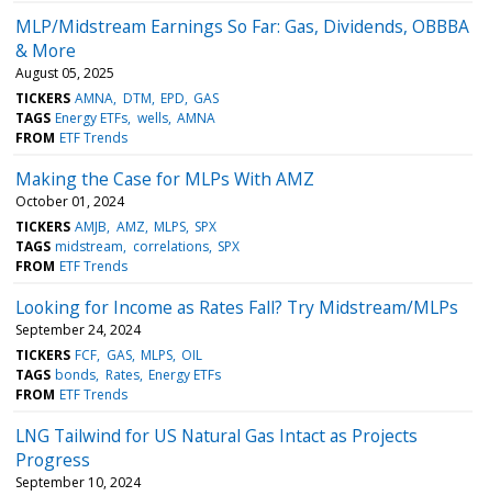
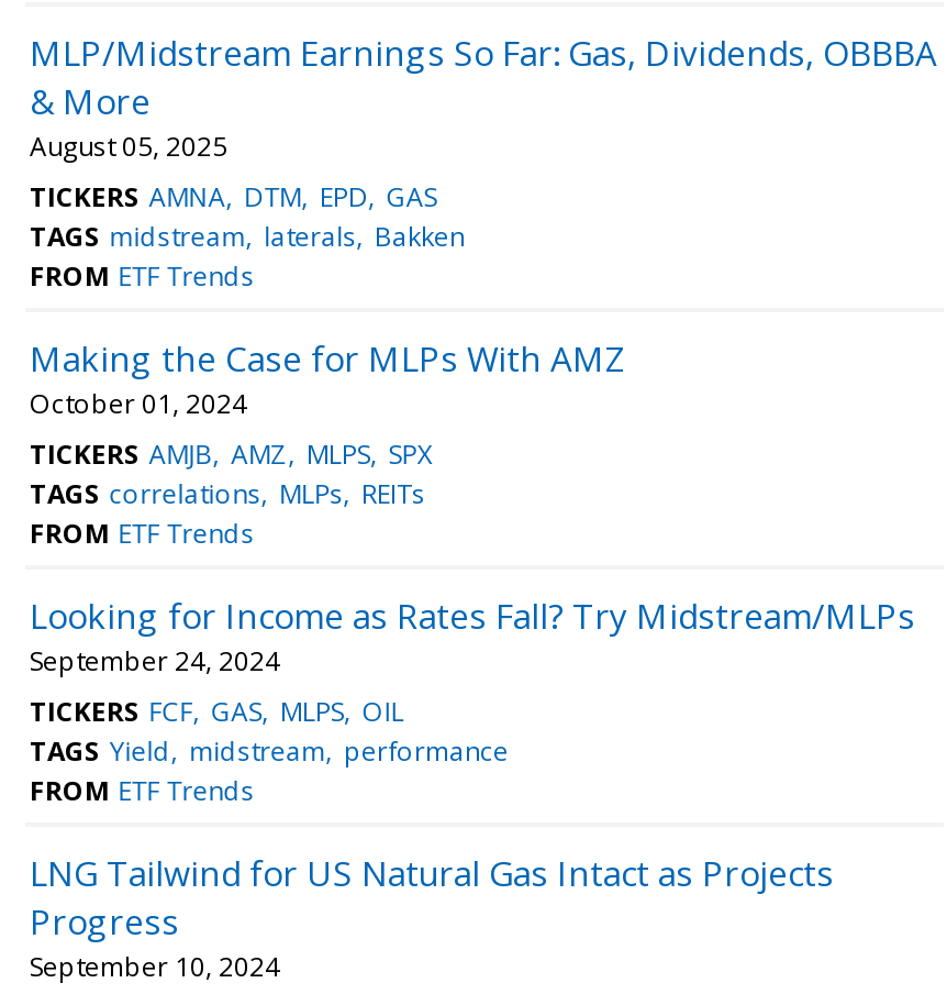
[15,108,215,127] TAGS Energy ETFs wells AMNA -> [30,217,464,255] TAGS midstream laterals Bakken
[15,237,239,255] TAGS midstream correlations SPX -> [30,475,425,512] TAGS correlations MLPs REITs
[15,365,221,384] TAGS bonds Rates Energy ETFs -> [30,732,508,769] TAGS Yield midstream performance

